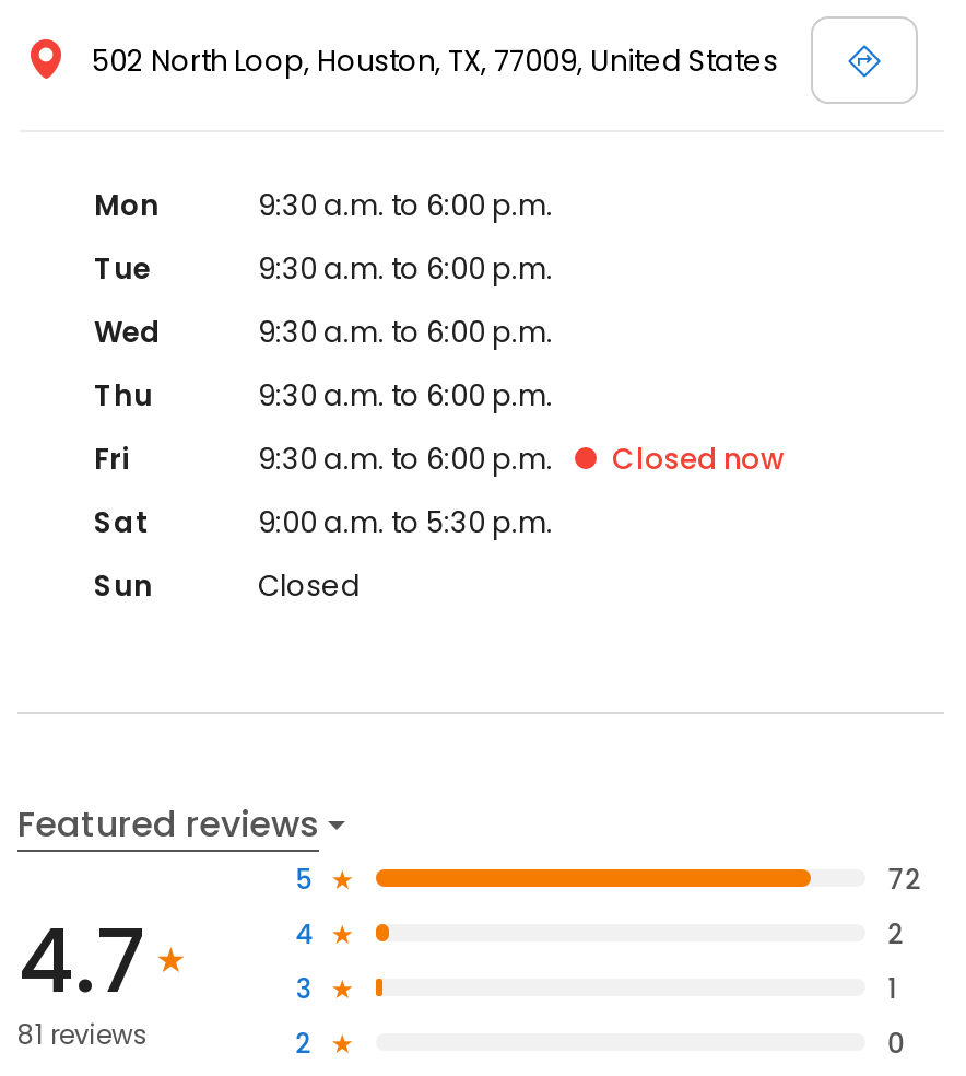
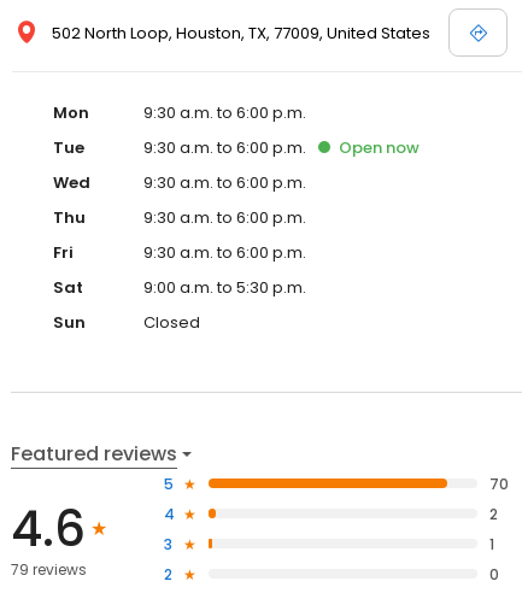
none -> [339,136,420,159] Open now
[612,438,785,480] Closed now -> none
[888,862,921,899] 72 -> [490,474,509,495] 70
[17,900,146,1022] 4.7 -> [11,495,86,563] 4.6
[17,1016,149,1053] 81 reviews -> [11,559,87,580] 79 reviews

